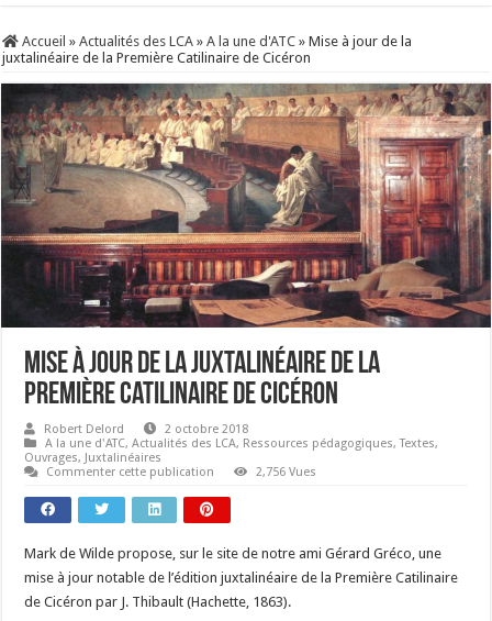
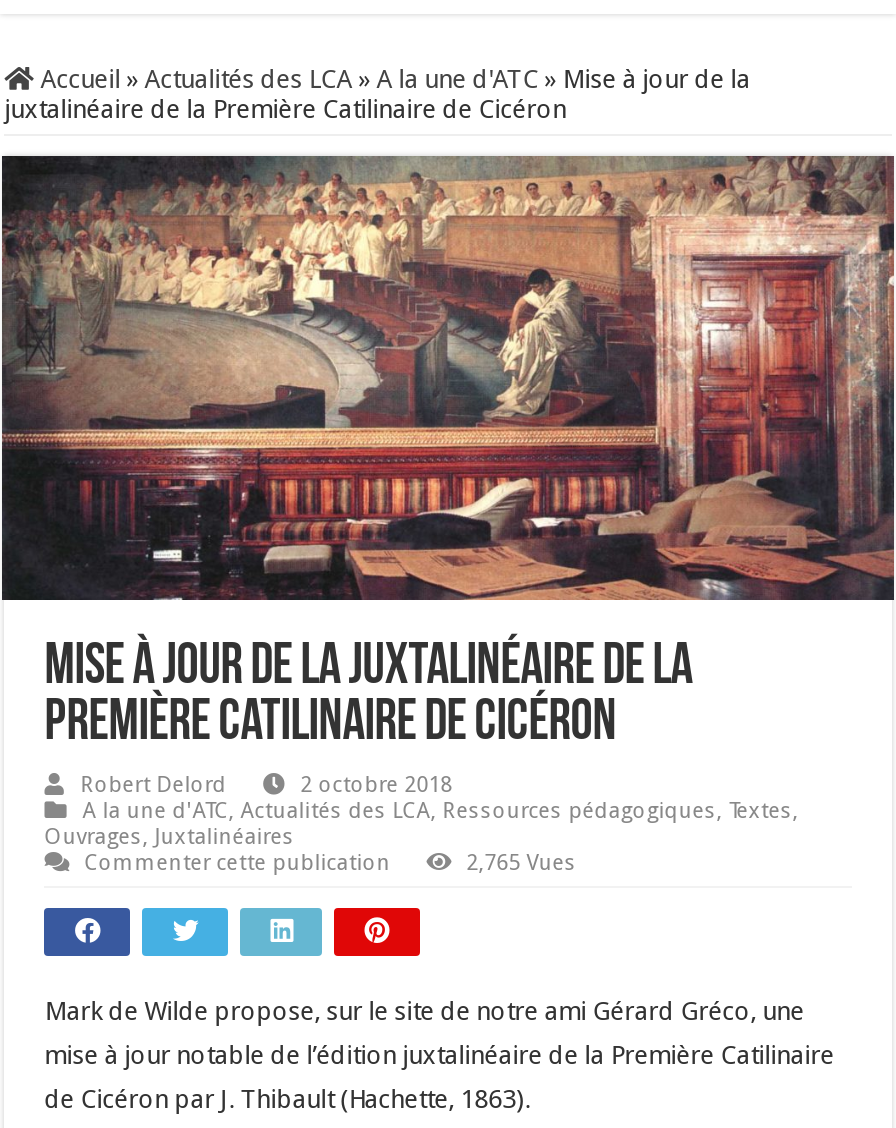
[256,465,317,480] 2,756 Vues -> [466,851,576,877] 2,765 Vues

